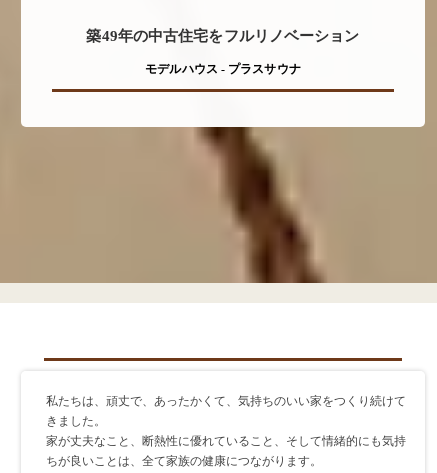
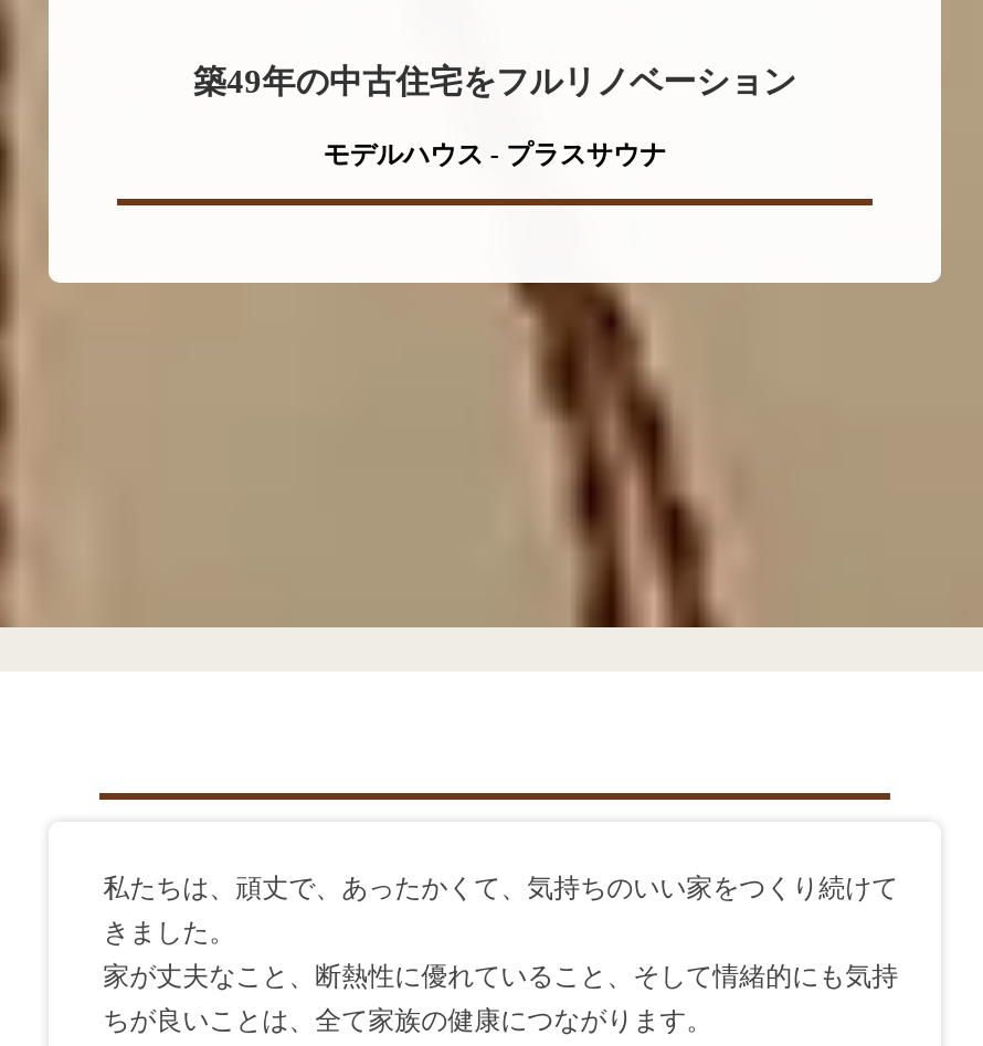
[199,126,321,283] [image] -> [444,281,714,627] [image]

